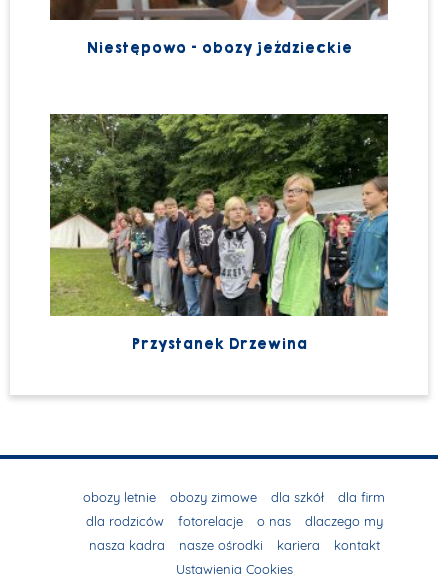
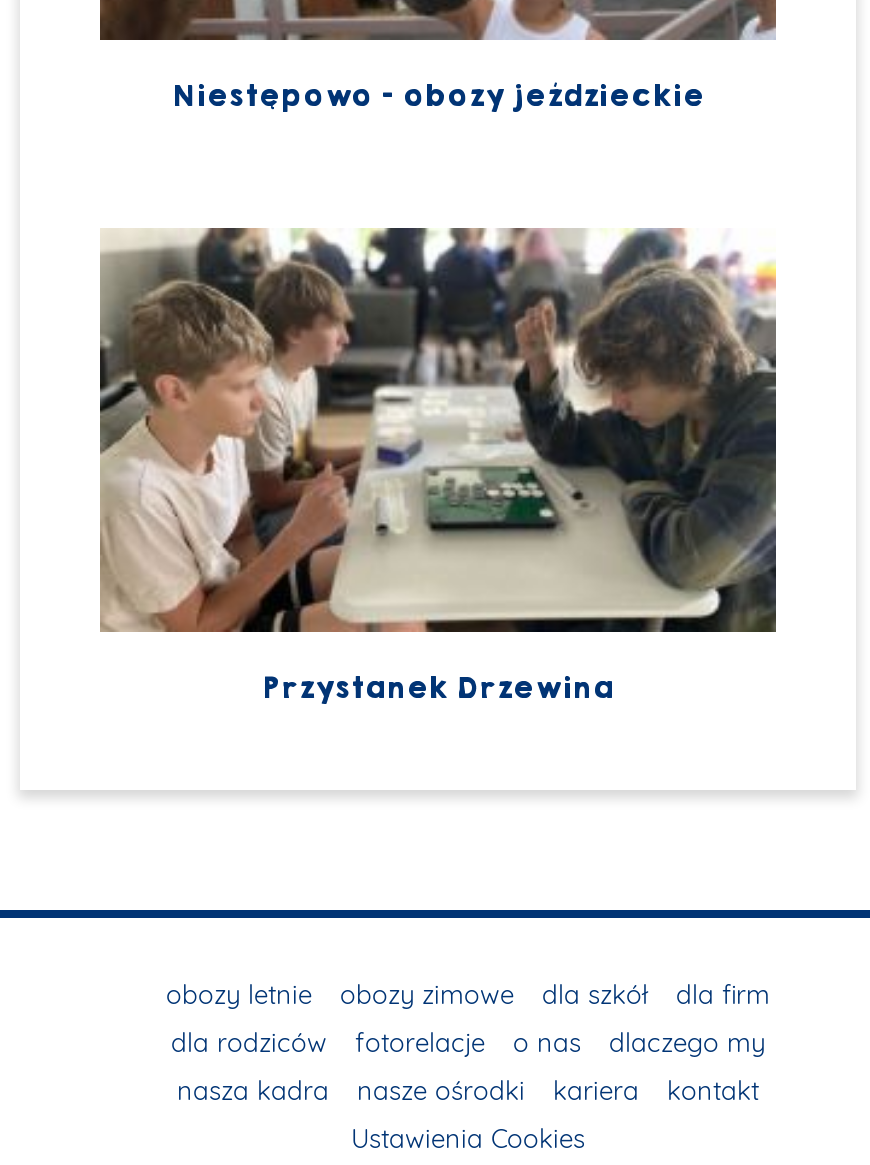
[49,113,389,317] [image] -> [98,226,778,634] [image]

